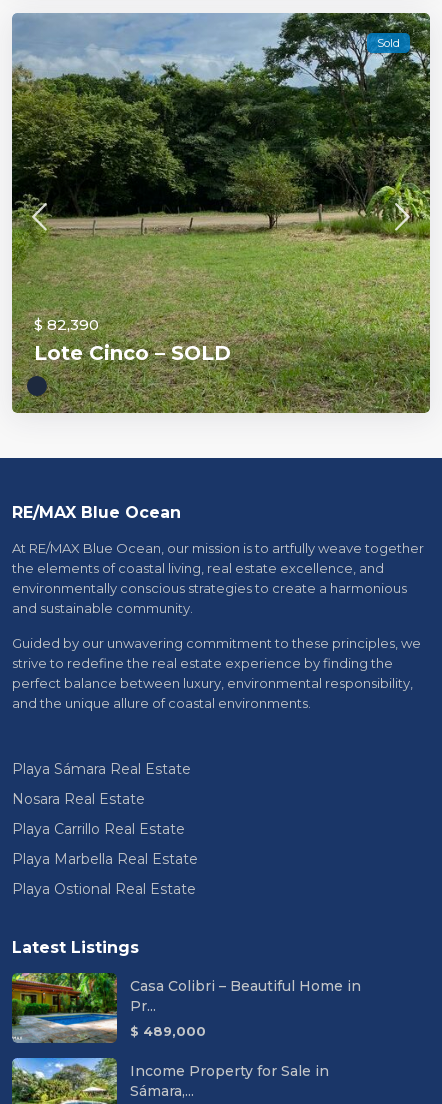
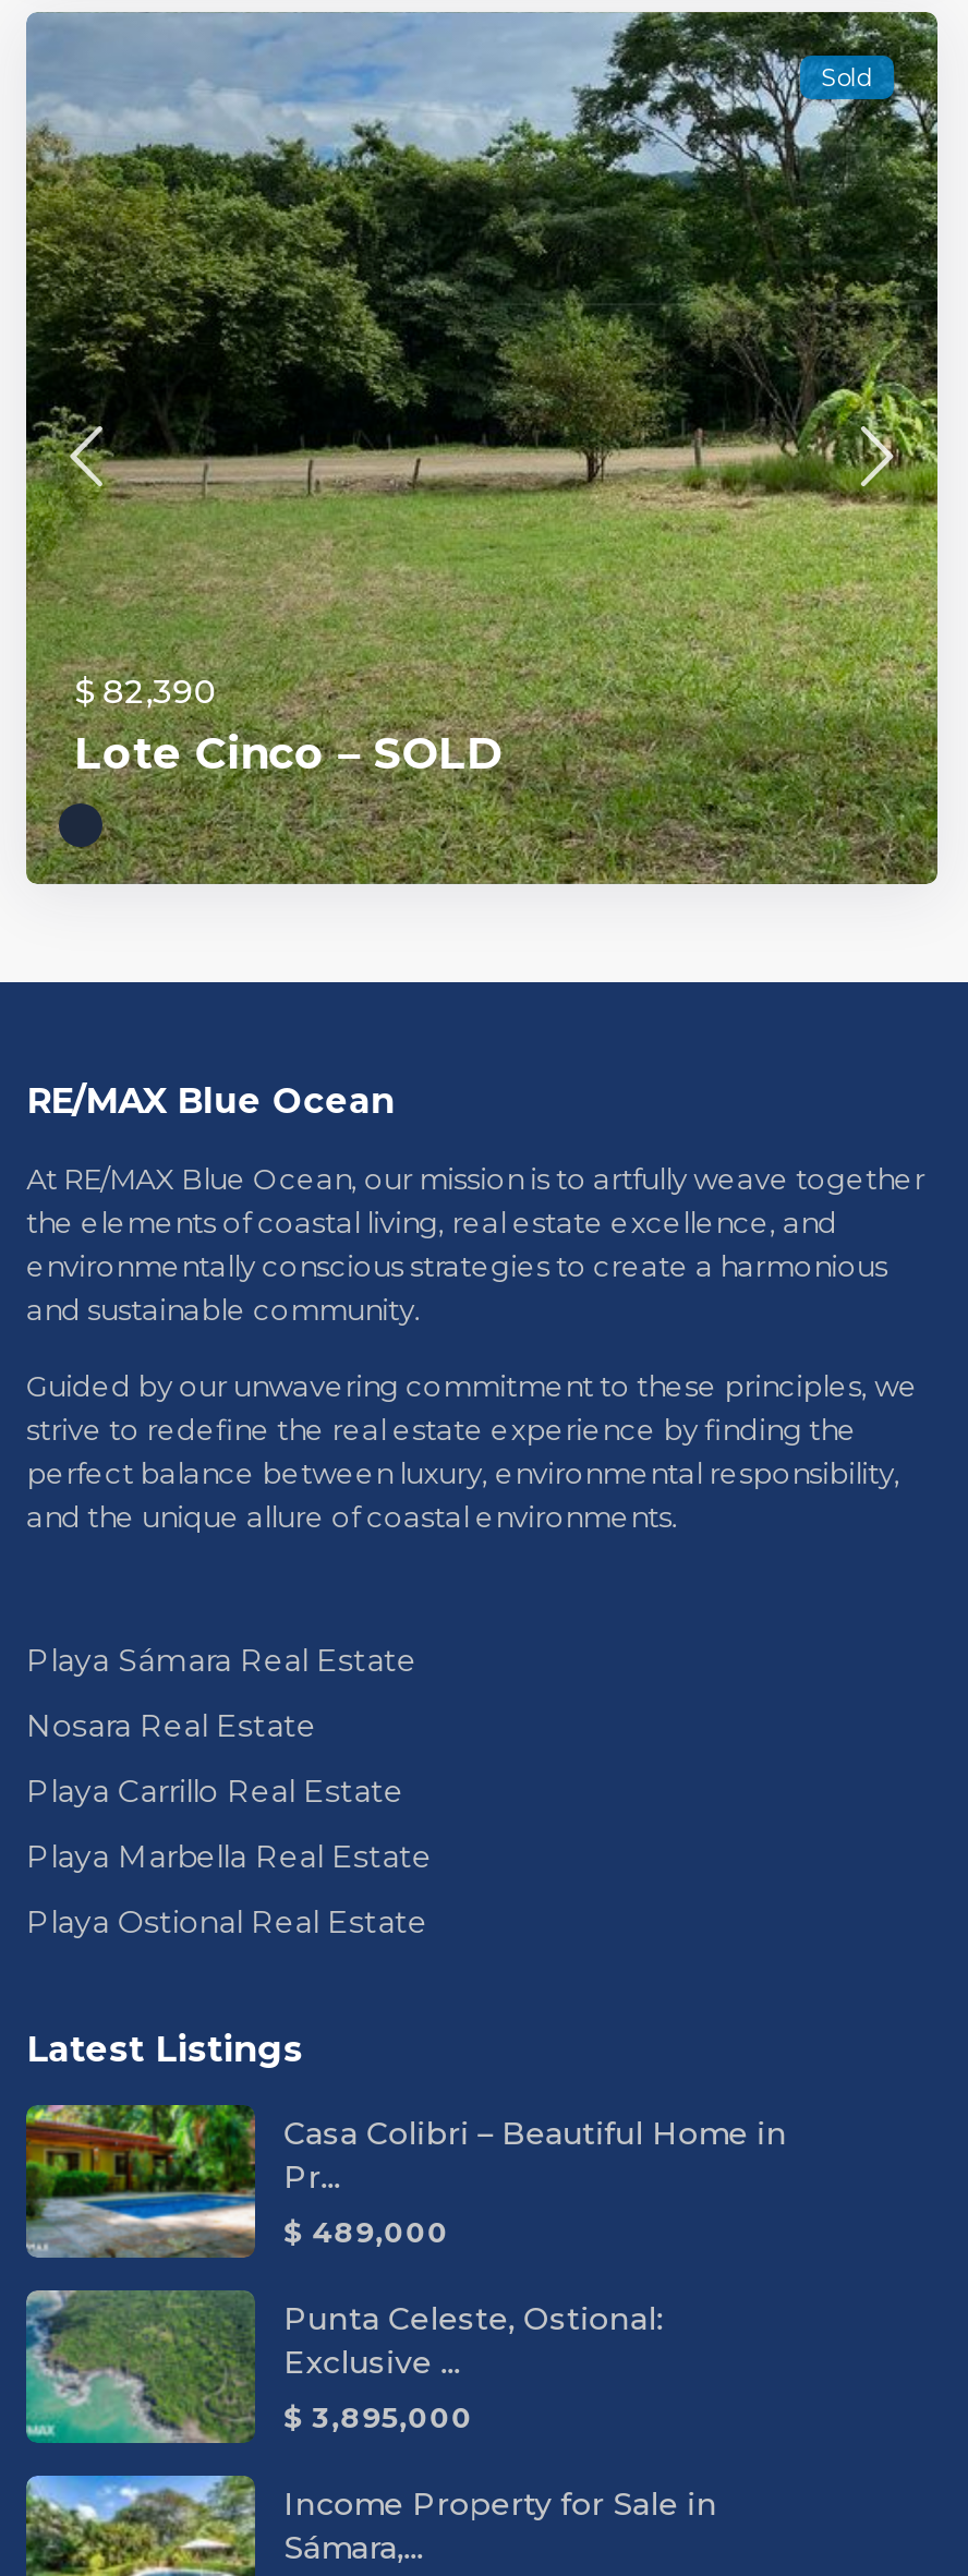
none -> [24,2290,663,2443] [image] | Punta Celeste, Ostional: | Exclusive ... | $ 3,895,000

